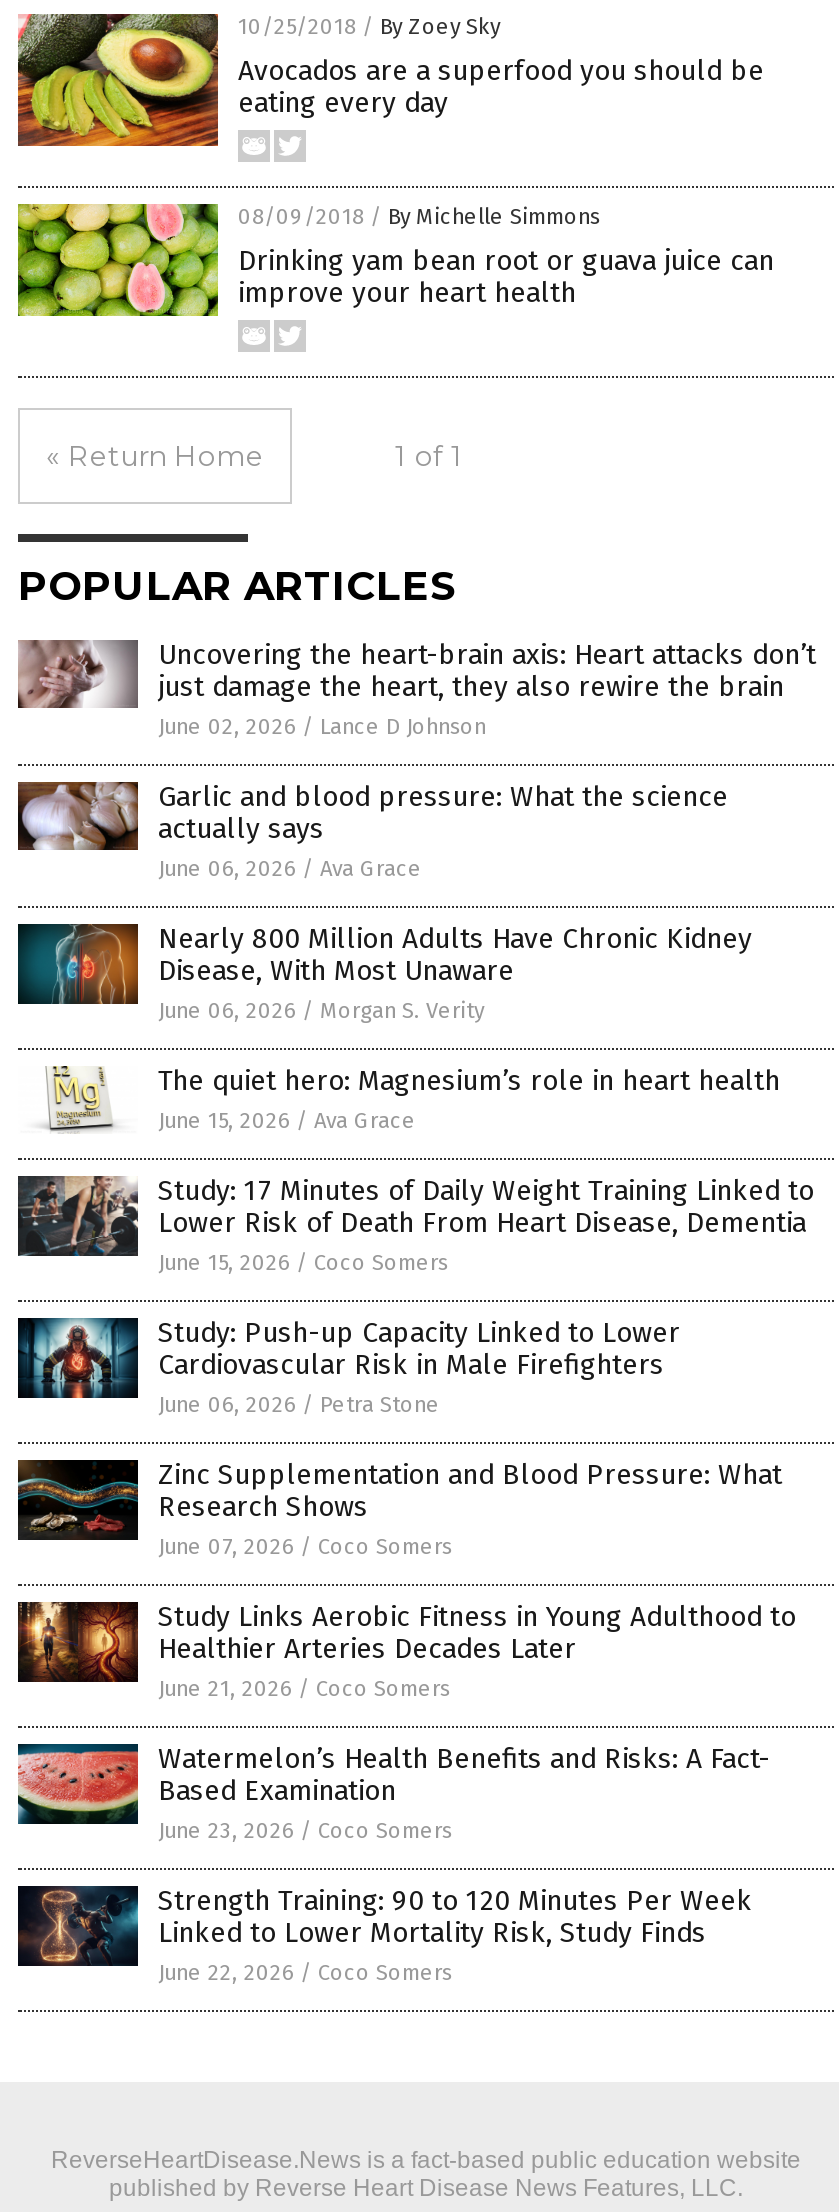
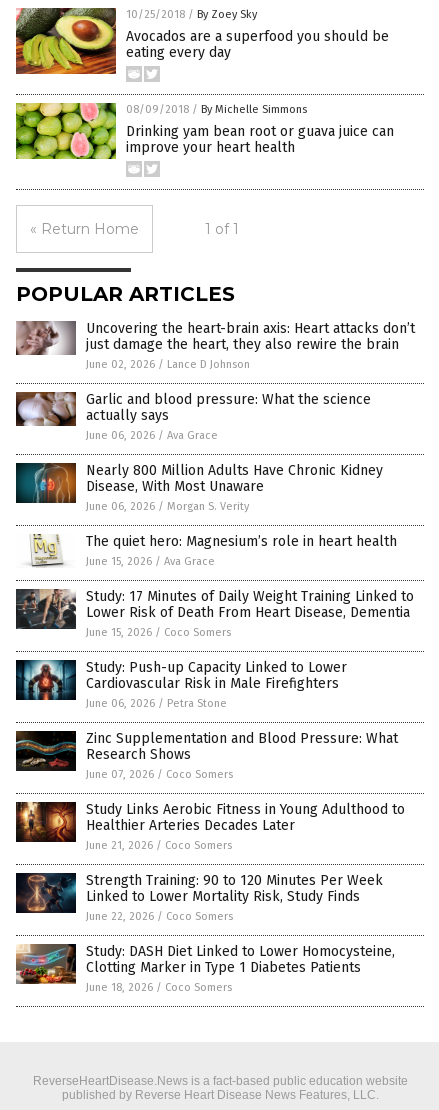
[16,1742,770,1844] [image] | Watermelon’s Health Benefits and Risks: A Fact- | Based Examination | June 23, 2026 / Coco Somers -> none
moved [16,1874,752,1986] -> [15,867,383,923]: [image] | Strength Training: 90 to 120 Minutes Per Week | Linked to Lower Mortality Risk, Study Finds | June 22, 2026 / Coco Somers
none -> [15,943,395,994] [image] | Study: DASH Diet Linked to Lower Homocysteine, | Clotting Marker in Type 1 Diabetes Patients | June 18, 2026 / Coco Somers

